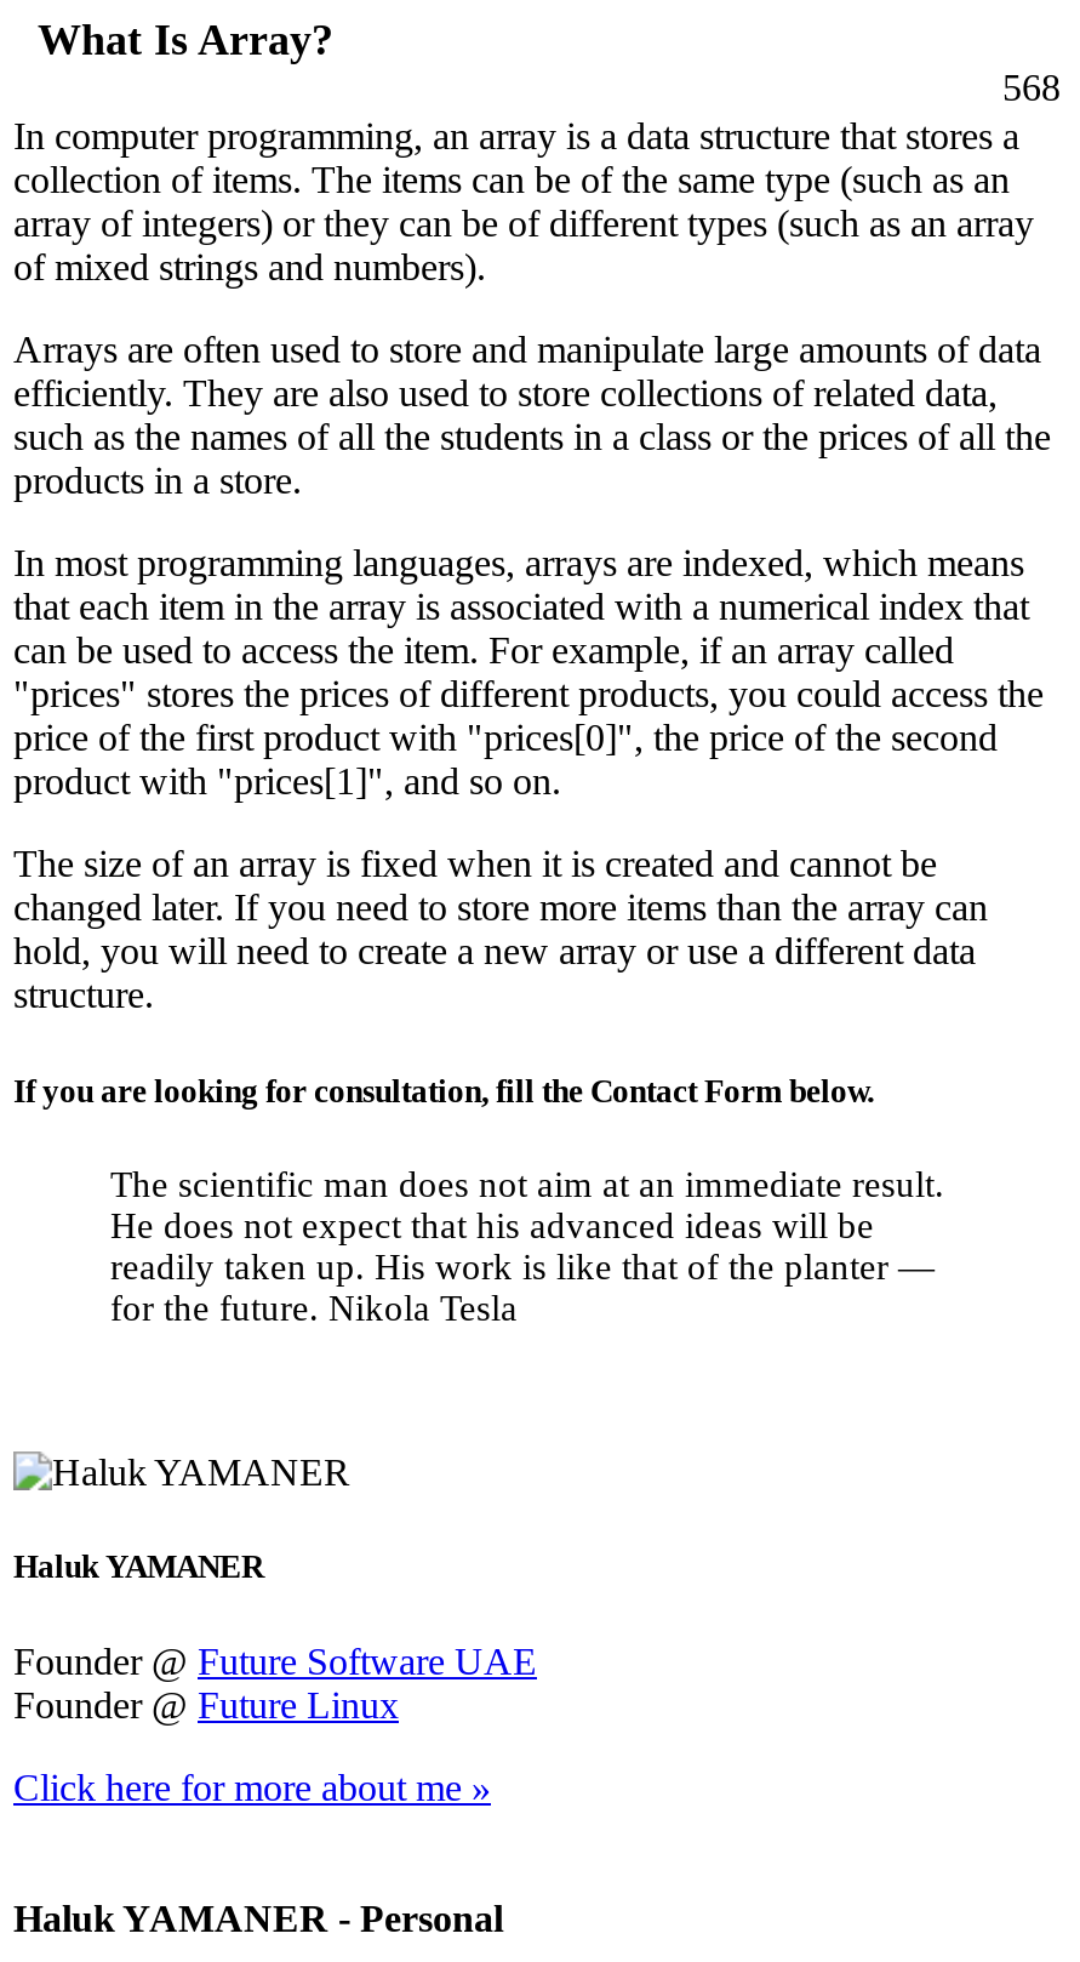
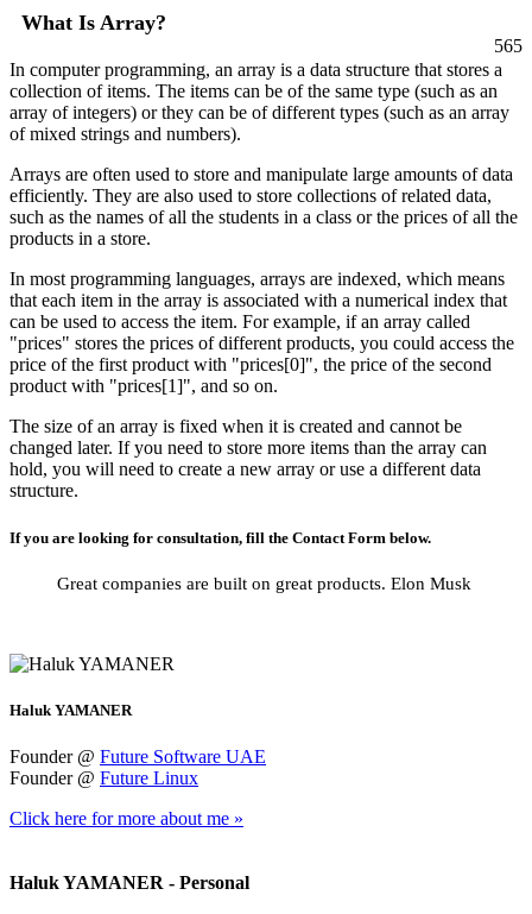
[1002,68,1061,109] 568 -> [494,36,522,56] 565
[110,1165,944,1327] The scientific man does not aim at an immediate result. | He does not expect that his advanced ideas will be | readily taken up. His work is like that of the planter — | for the future. Nikola Tesla -> [57,574,471,593] Great companies are built on great products. Elon Musk

